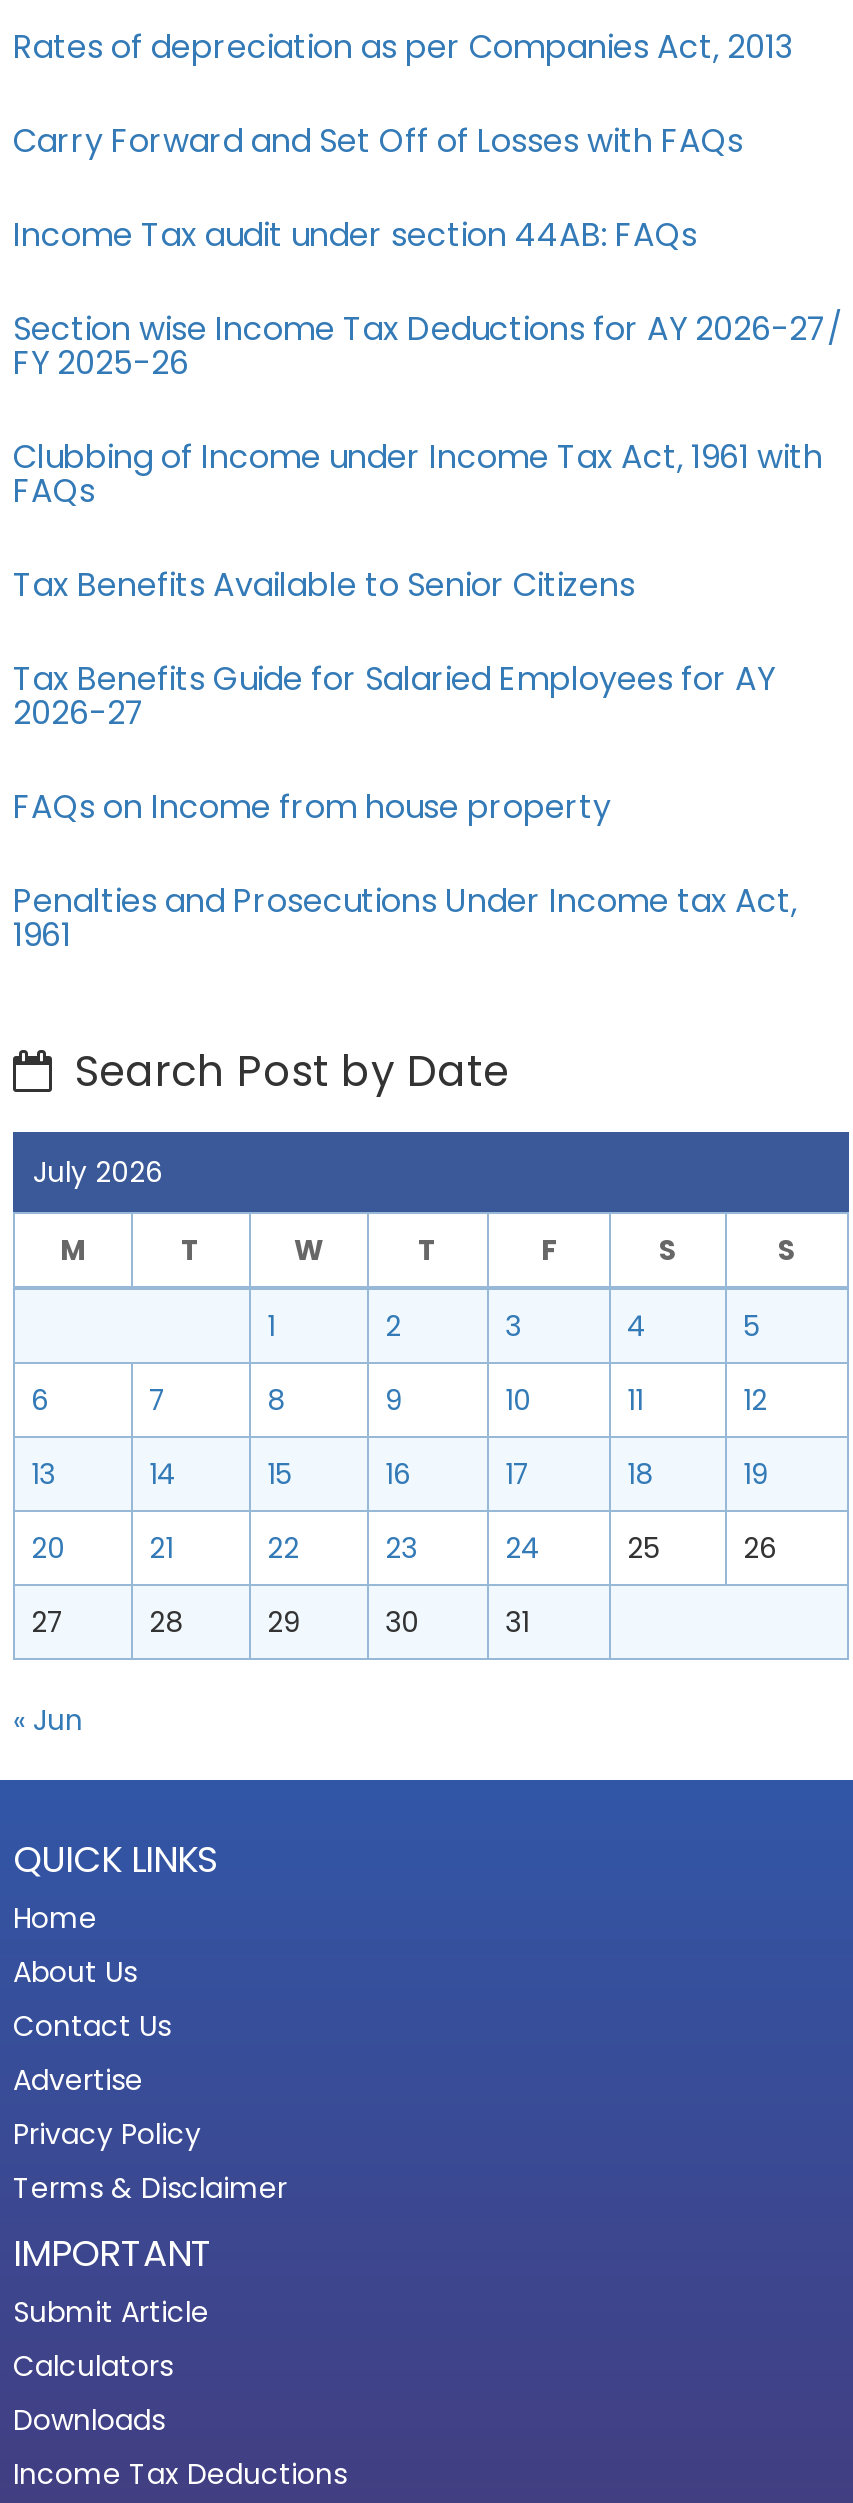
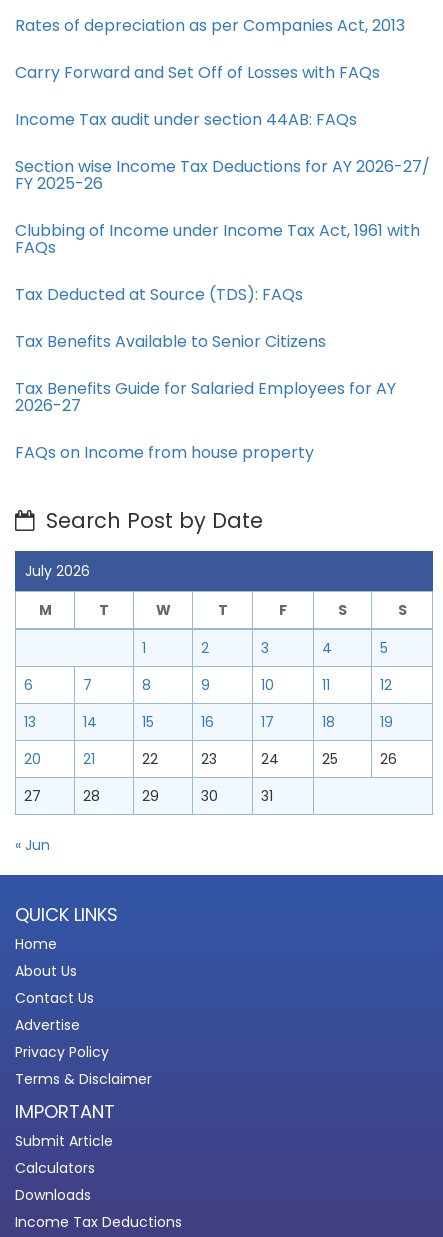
none -> [15,283,303,306] Tax Deducted at Source (TDS): FAQs
moved [13,562,775,830] -> [15,330,396,464]: Tax Benefits Available to Senior Citizens | Tax Benefits Guide for Salaried Employees for AY | 2026-27 | FAQs on Income from house property
[13,878,797,958] Penalties and Prosecutions Under Income tax Act, | 1961 -> none

